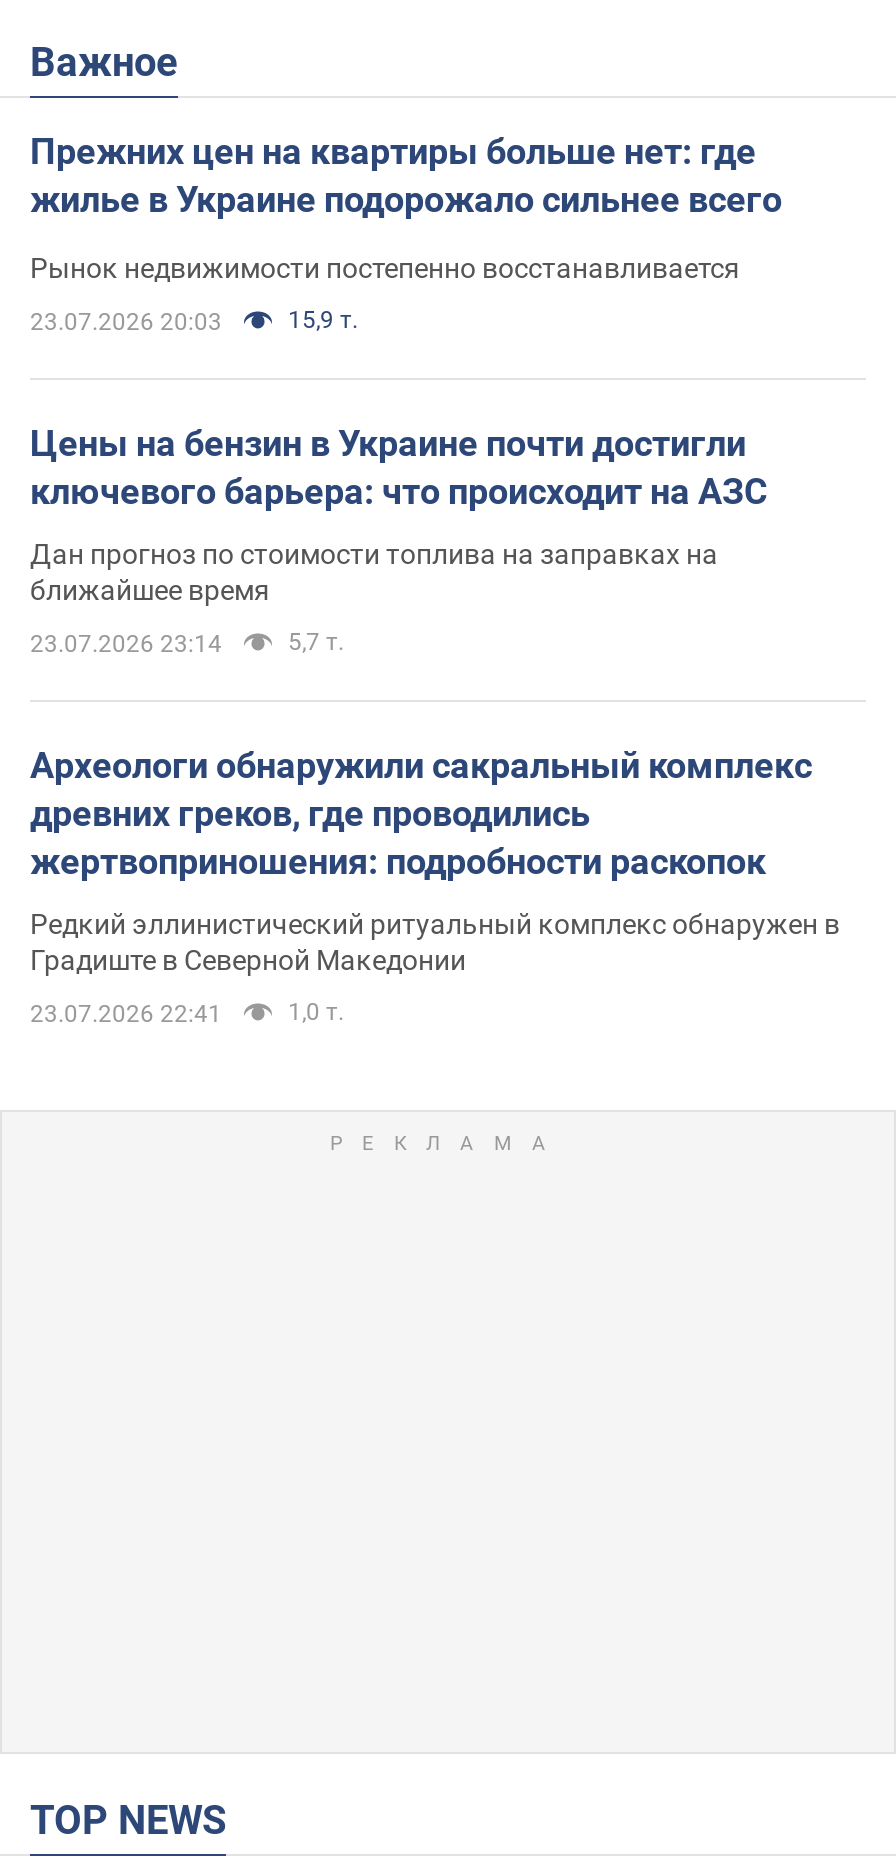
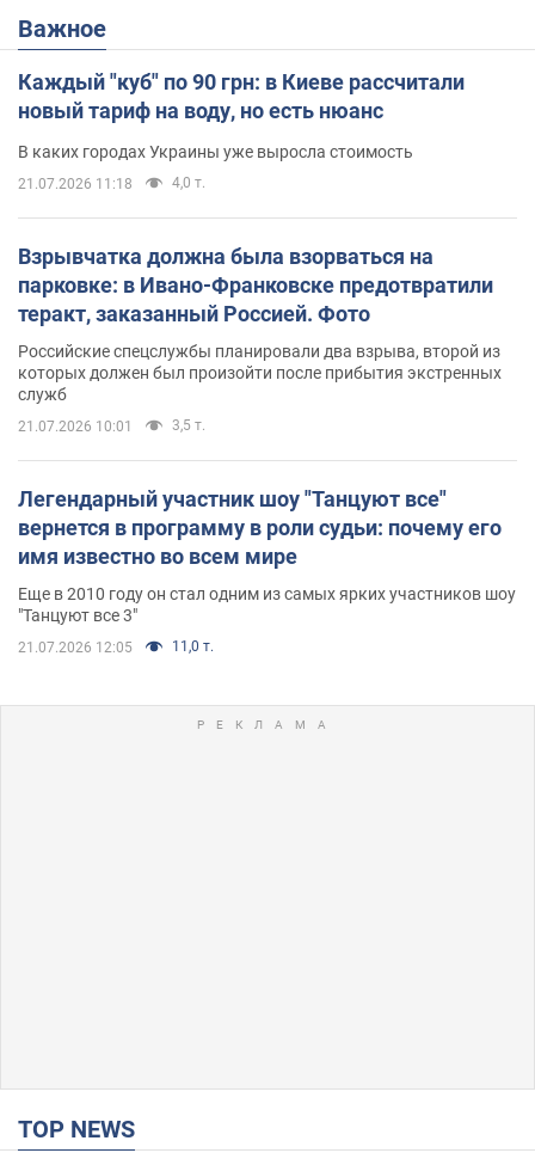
[30,129,782,219] Прежних цен на квартиры больше нет: где | жилье в Украине подорожало сильнее всего -> [18,69,465,123] Каждый "куб" по 90 грн: в Киеве рассчитали | новый тариф на воду, но есть нюанс
[30,251,740,283] Рынок недвижимости постепенно восстанавливается -> [18,142,413,161] В каких городах Украины уже выросла стоимость
[30,305,358,335] 23.07.2026 20:03 | 15,9 т. -> [18,174,205,192] 21.07.2026 11:18 | 4,0 т.
[30,421,768,511] Цены на бензин в Украине почти достигли | ключевого барьера: что происходит на АЗС -> [18,243,493,326] Взрывчатка должна была взорваться на | парковке: в Ивано-Франковске предотвратили | теракт, заказанный Россией. Фото
[30,537,718,605] Дан прогноз по стоимости топлива на заправках на | ближайшее время -> [18,341,502,403] Российские спецслужбы планировали два взрыва, второй из | которых должен был произойти после прибытия экстренных | служб
[30,627,344,657] 23.07.2026 23:14 | 5,7 т. -> [18,417,205,435] 21.07.2026 10:01 | 3,5 т.
[30,743,812,881] Археологи обнаружили сакральный комплекс | древних греков, где проводились | жертвоприношения: подробности раскопок -> [18,486,502,568] Легендарный участник шоу "Танцуют все" | вернется в программу в роли судьи: почему его | имя известно во всем мире
[30,907,840,975] Редкий эллинистический ритуальный комплекс обнаружен в | Градиште в Северной Македонии -> [18,584,516,625] Еще в 2010 году он стал одним из самых ярких участников шоу | "Танцуют все 3"
[30,997,344,1027] 23.07.2026 22:41 | 1,0 т. -> [18,638,214,656] 21.07.2026 12:05 | 11,0 т.

